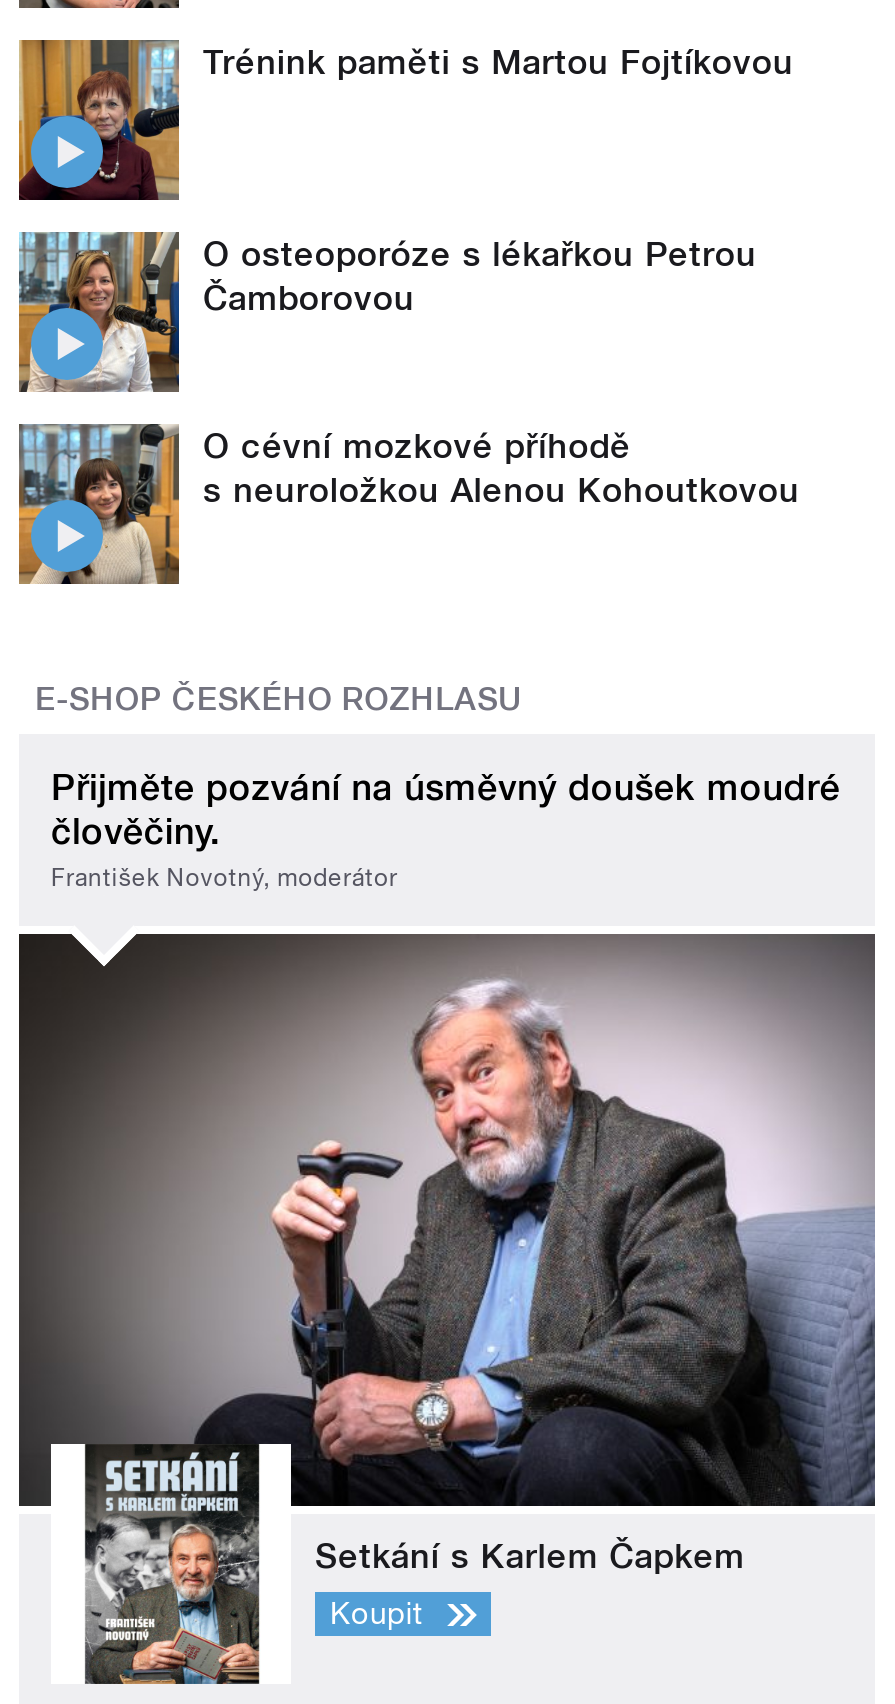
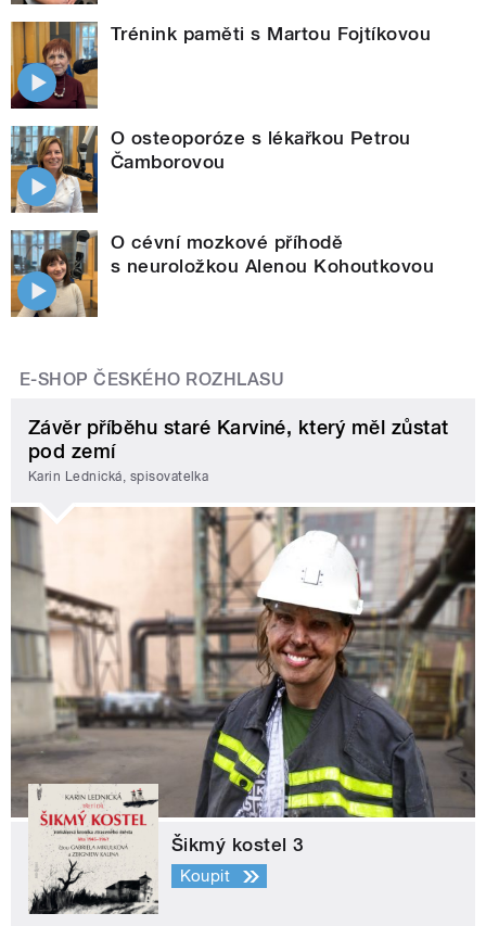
[51,766,840,893] Přijměte pozvání na úsměvný doušek moudré | člověčiny. | František Novotný, moderátor -> [28,416,449,484] Závěr příběhu staré Karviné, který měl zůstat | pod zemí | Karin Lednická, spisovatelka
[17,932,877,1686] [image] | Setkání s Karlem Čapkem -> [10,507,476,915] [image] | Šikmý kostel 3

